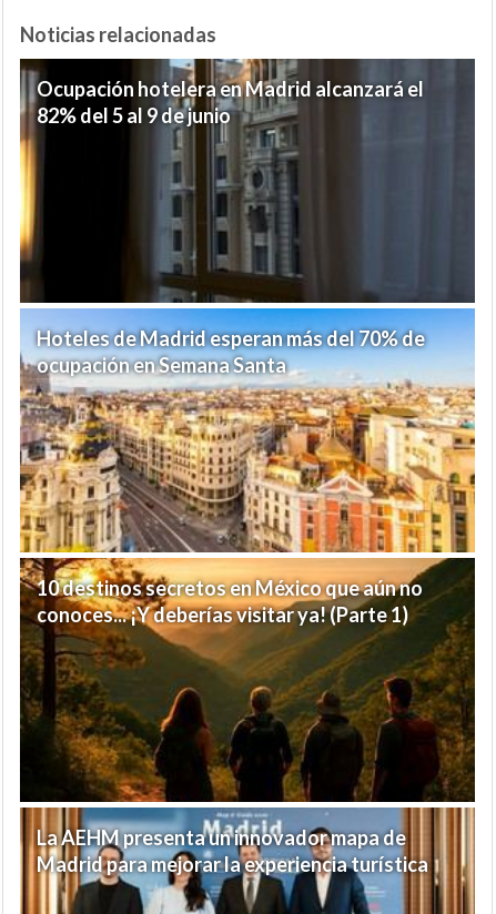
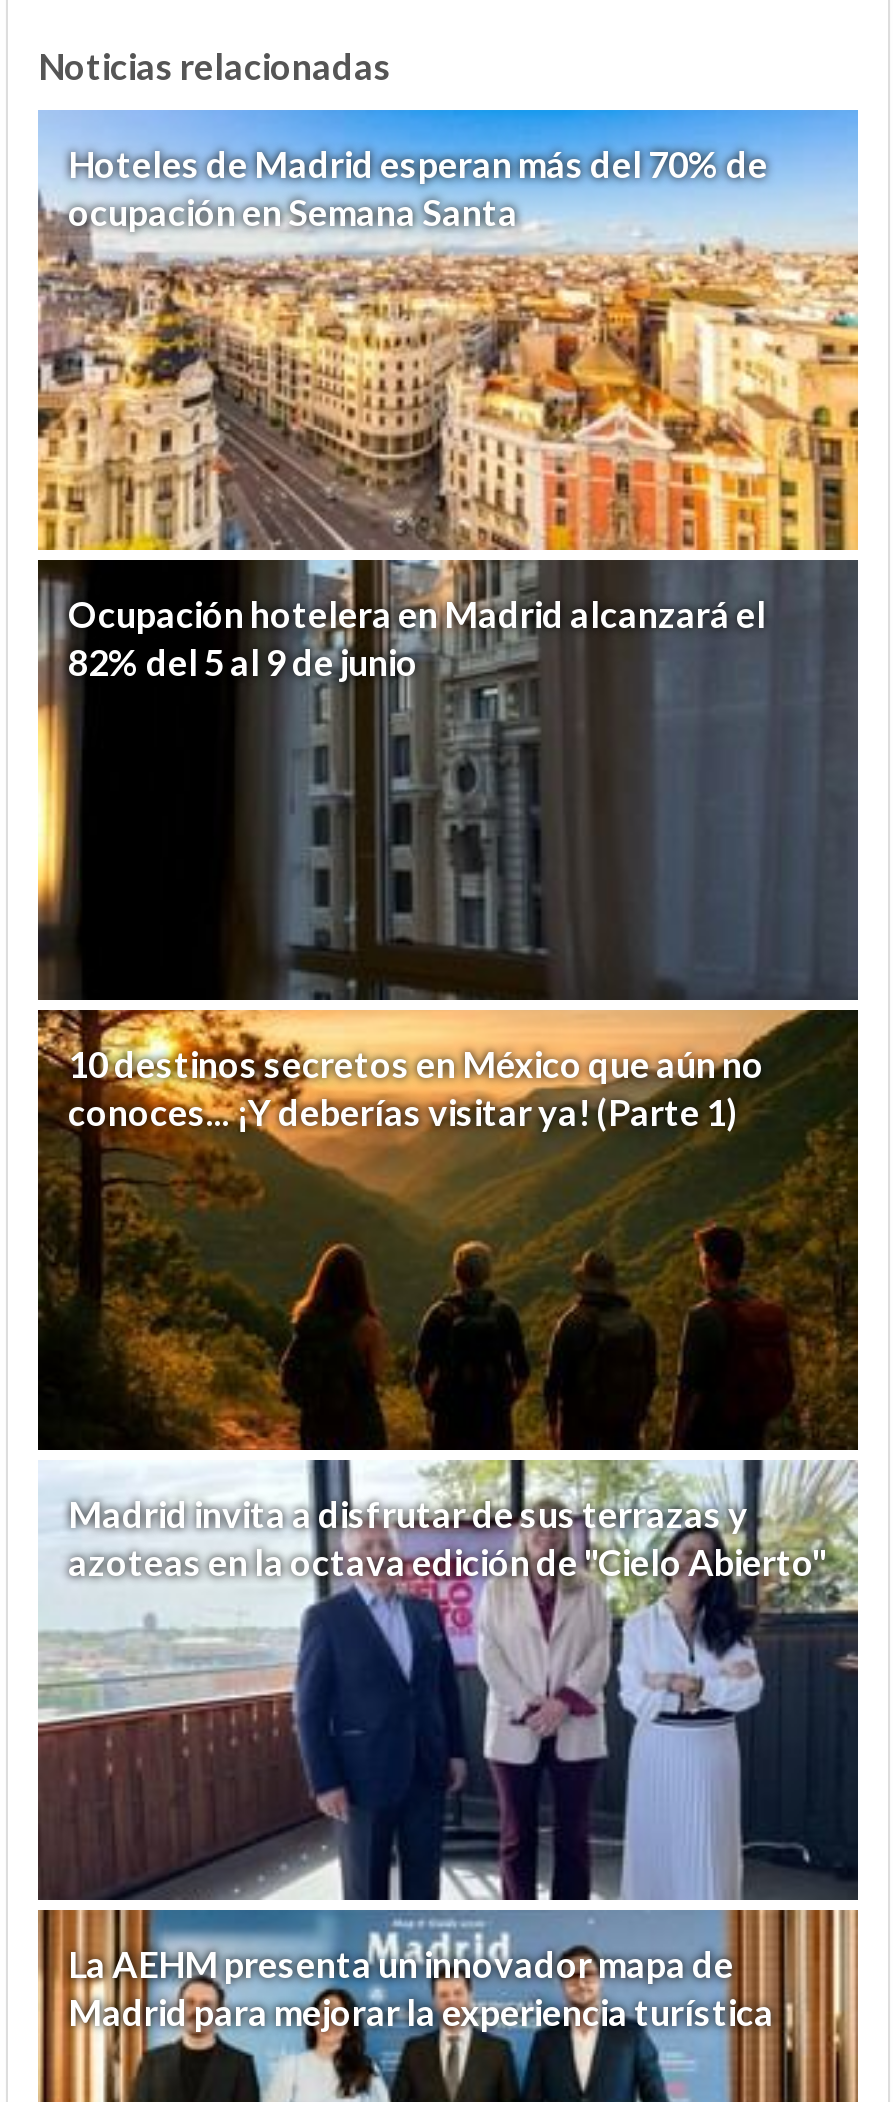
moved [19,307,476,554] -> [36,108,860,552]: [image] | Hoteles de Madrid esperan más del 70% de | ocupación en Semana Santa
none -> [38,1598,858,1902] [image]
none -> [68,1492,826,1584] Madrid invita a disfrutar de sus terrazas y | azoteas en la octava edición de "Cielo Abierto"

